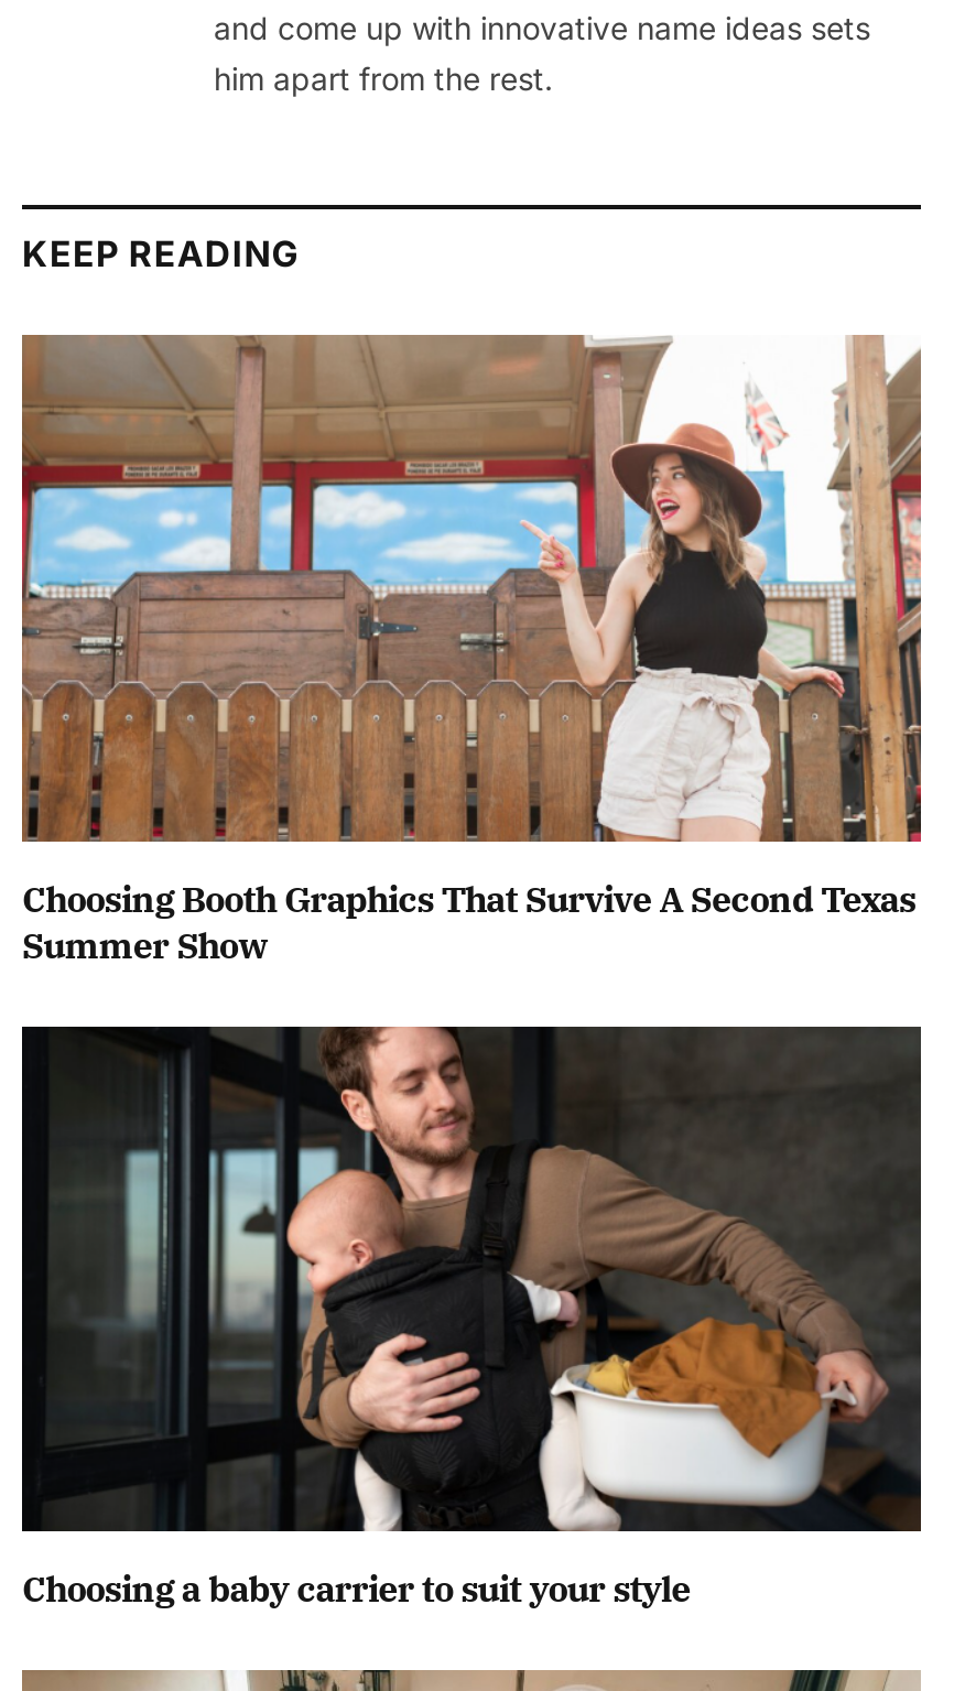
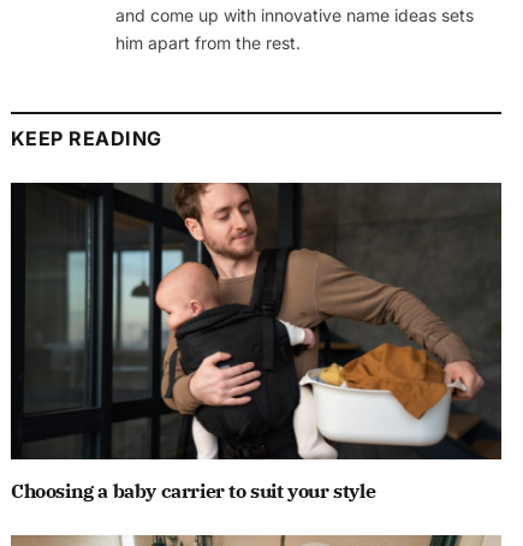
[20,333,923,967] [image] | Choosing Booth Graphics That Survive A Second Texas | Summer Show -> none

